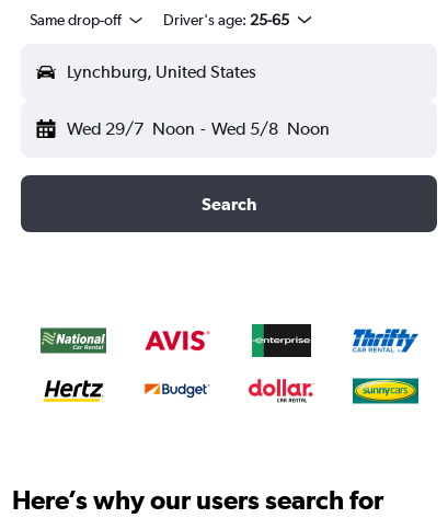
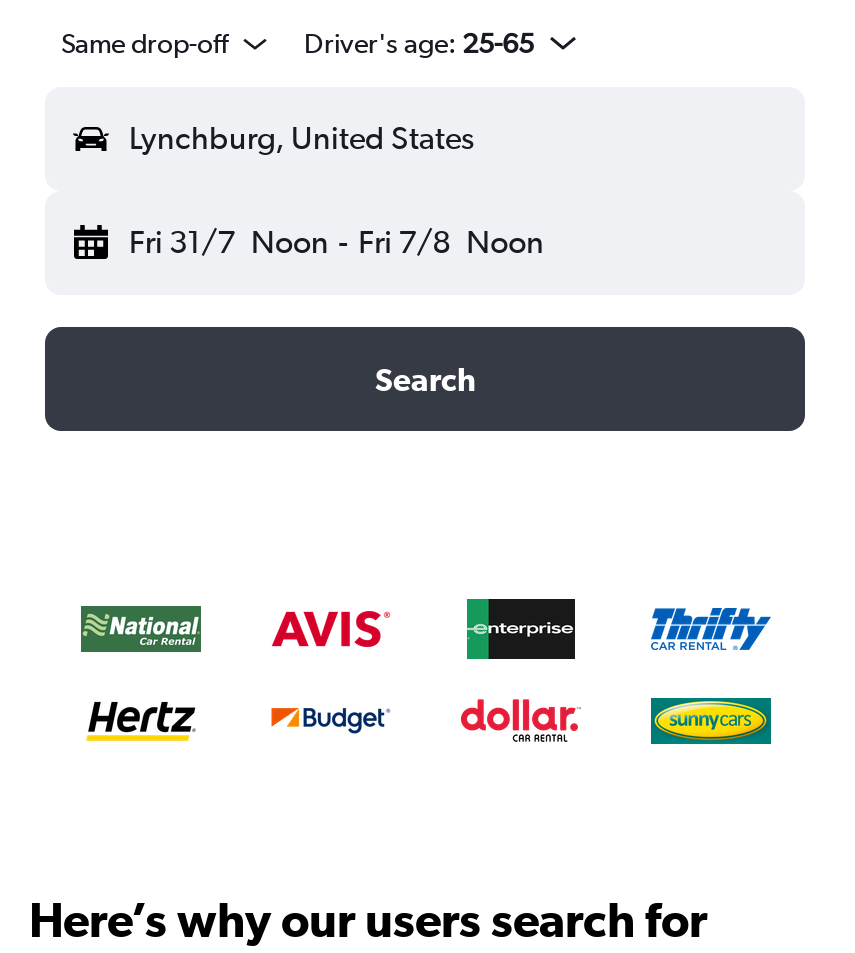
[67,118,329,139] Wed 29/7 Noon - Wed 5/8 Noon -> [129,223,544,261] Fri 31/7 Noon - Fri 7/8 Noon

